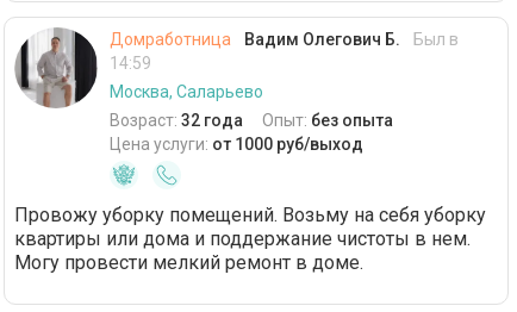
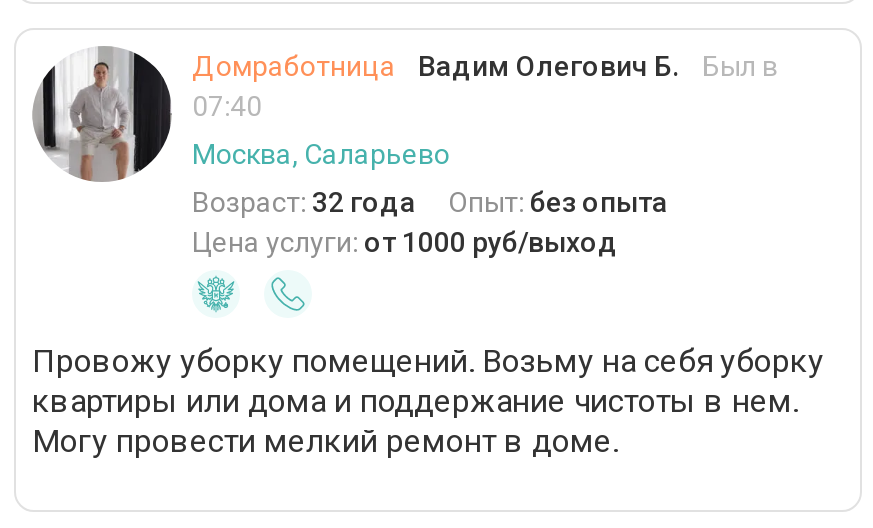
[110,54,151,73] 14:59 -> [192,90,262,122] 07:40

